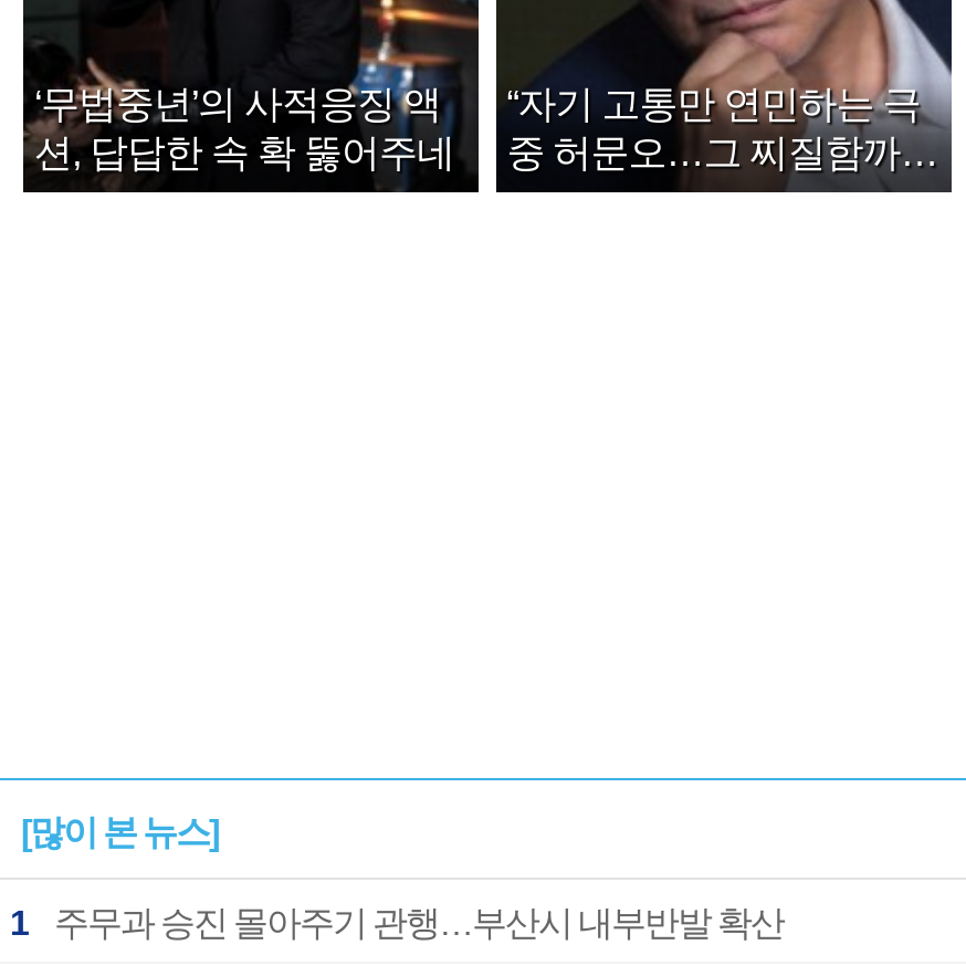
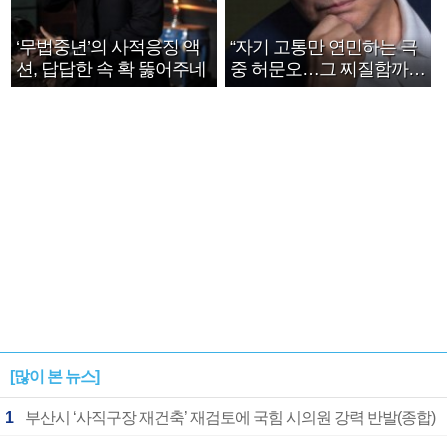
[54,904,784,942] 주무과 승진 몰아주기 관행…부산시 내부반발 확산 -> [25,409,435,426] 부산시 ‘사직구장 재건축’ 재검토에 국힘 시의원 강력 반발(종합)

